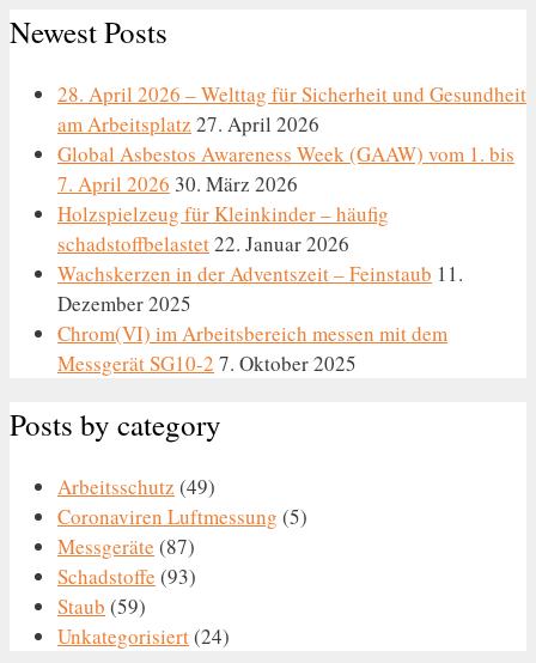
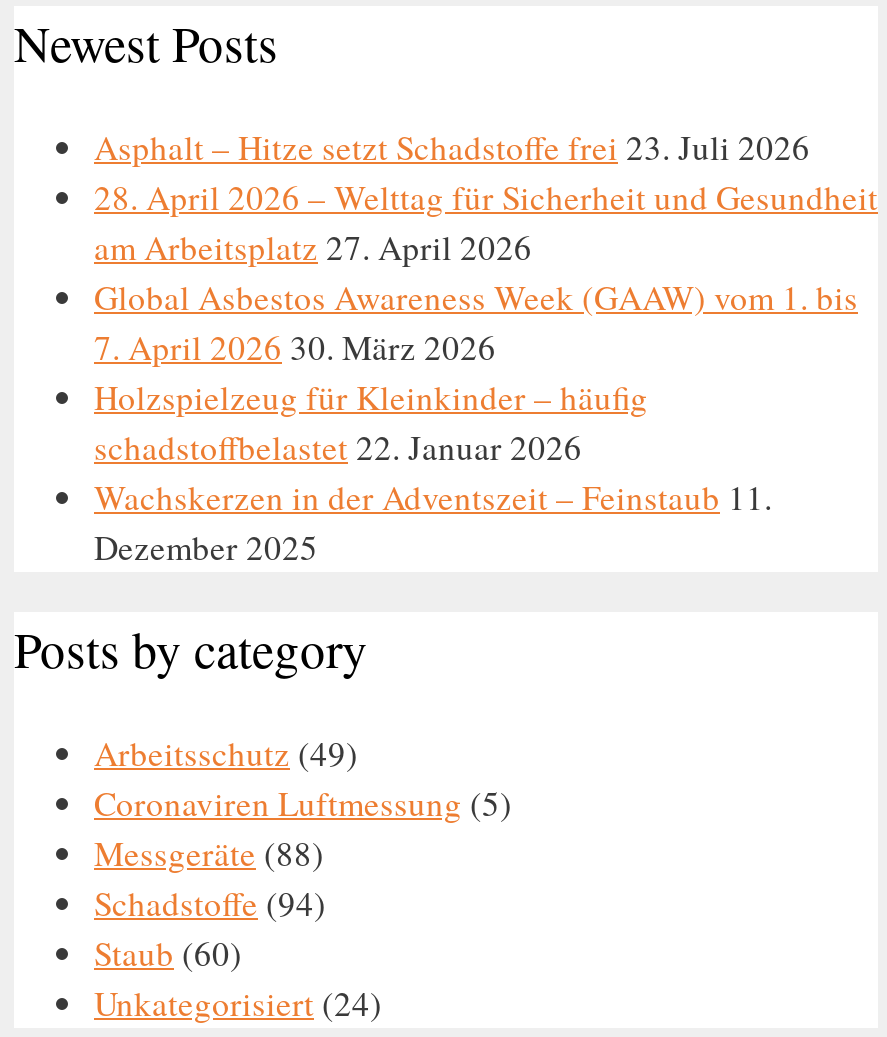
none -> [94,123,810,169] Asphalt – Hitze setzt Schadstoffe frei 23. Juli 2026
moved [57,80,526,317] -> [94,173,878,569]: 28. April 2026 – Welttag für Sicherheit und Gesundheit | am Arbeitsplatz 27. April 2026 | Global Asbestos Awareness Week (GAAW) vom 1. bis | 7. April 2026 30. März 2026 | Holzspielzeug für Kleinkinder – häufig | schadstoffbelastet 22. Januar 2026 | Wachskerzen in der Adventszeit – Feinstaub 11. | Dezember 2025
[57,319,447,377] Chrom(VI) im Arbeitsbereich messen mit dem | Messgerät SG10-2 7. Oktober 2025 -> none
[57,533,195,560] Messgeräte (87) -> [94,830,324,876] Messgeräte (88)
[57,563,196,590] Schadstoffe (93) -> [94,880,326,926] Schadstoffe (94)
[57,593,146,620] Staub (59) -> [94,930,242,976] Staub (60)

